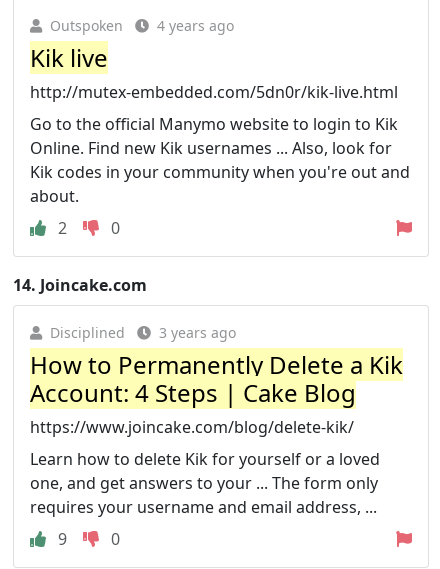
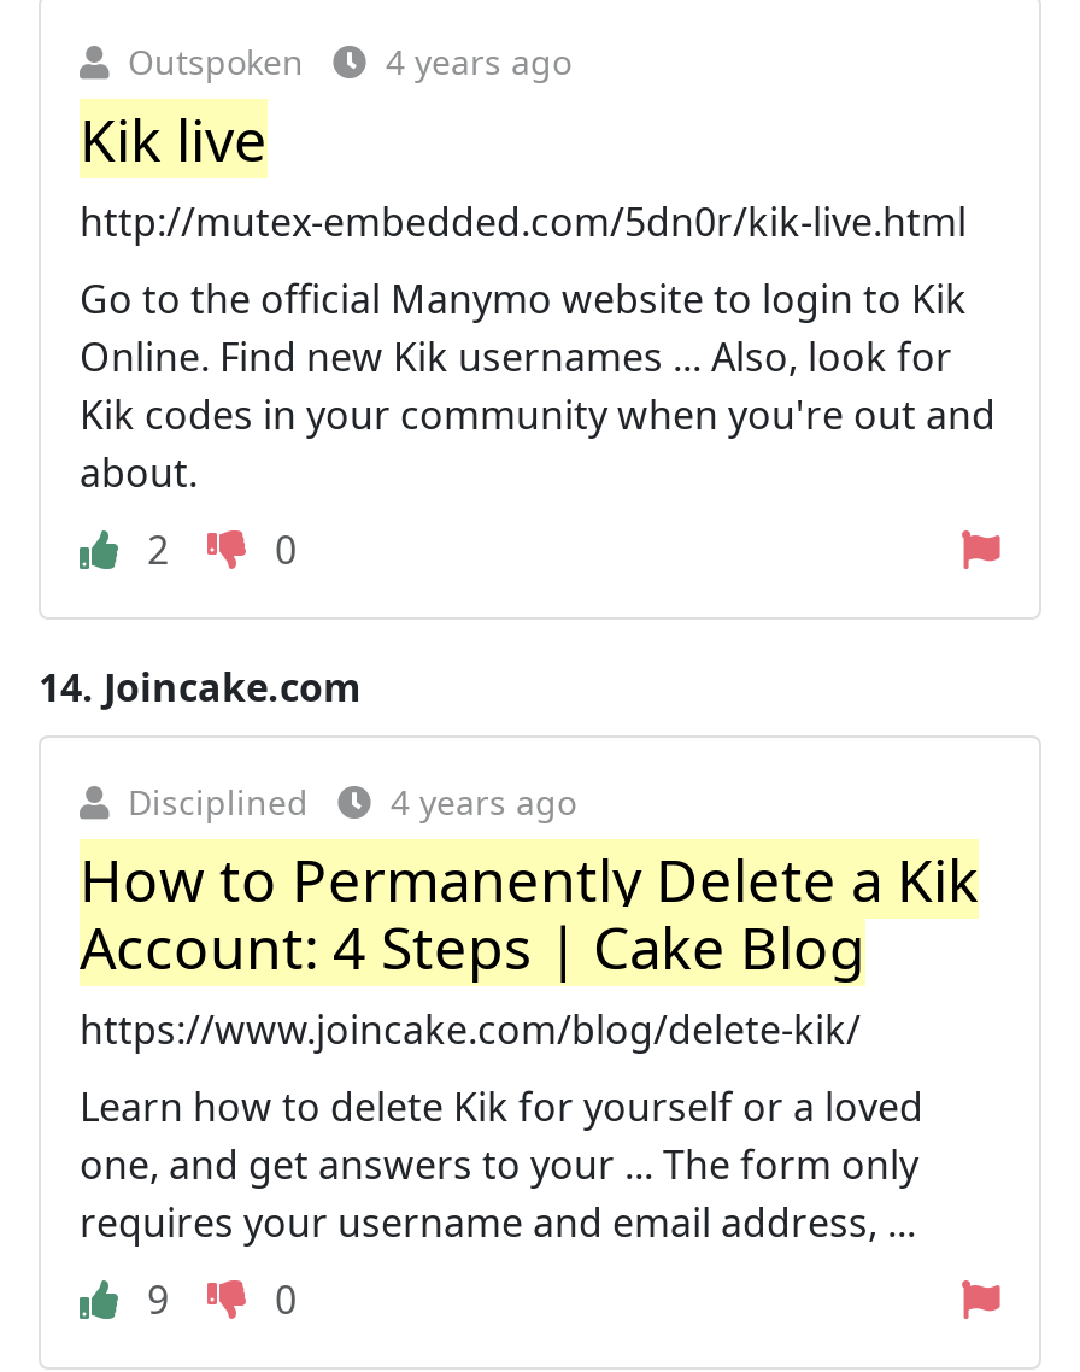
[50,323,236,342] Disciplined 3 years ago -> [128,779,576,825] Disciplined 4 years ago

